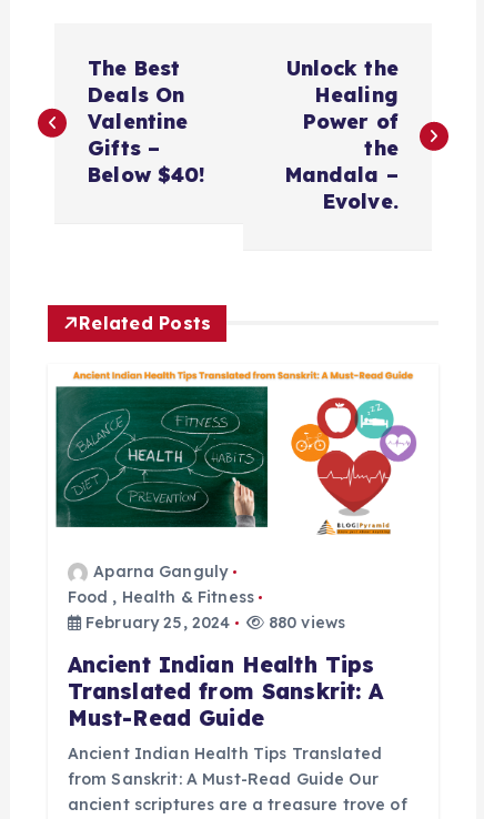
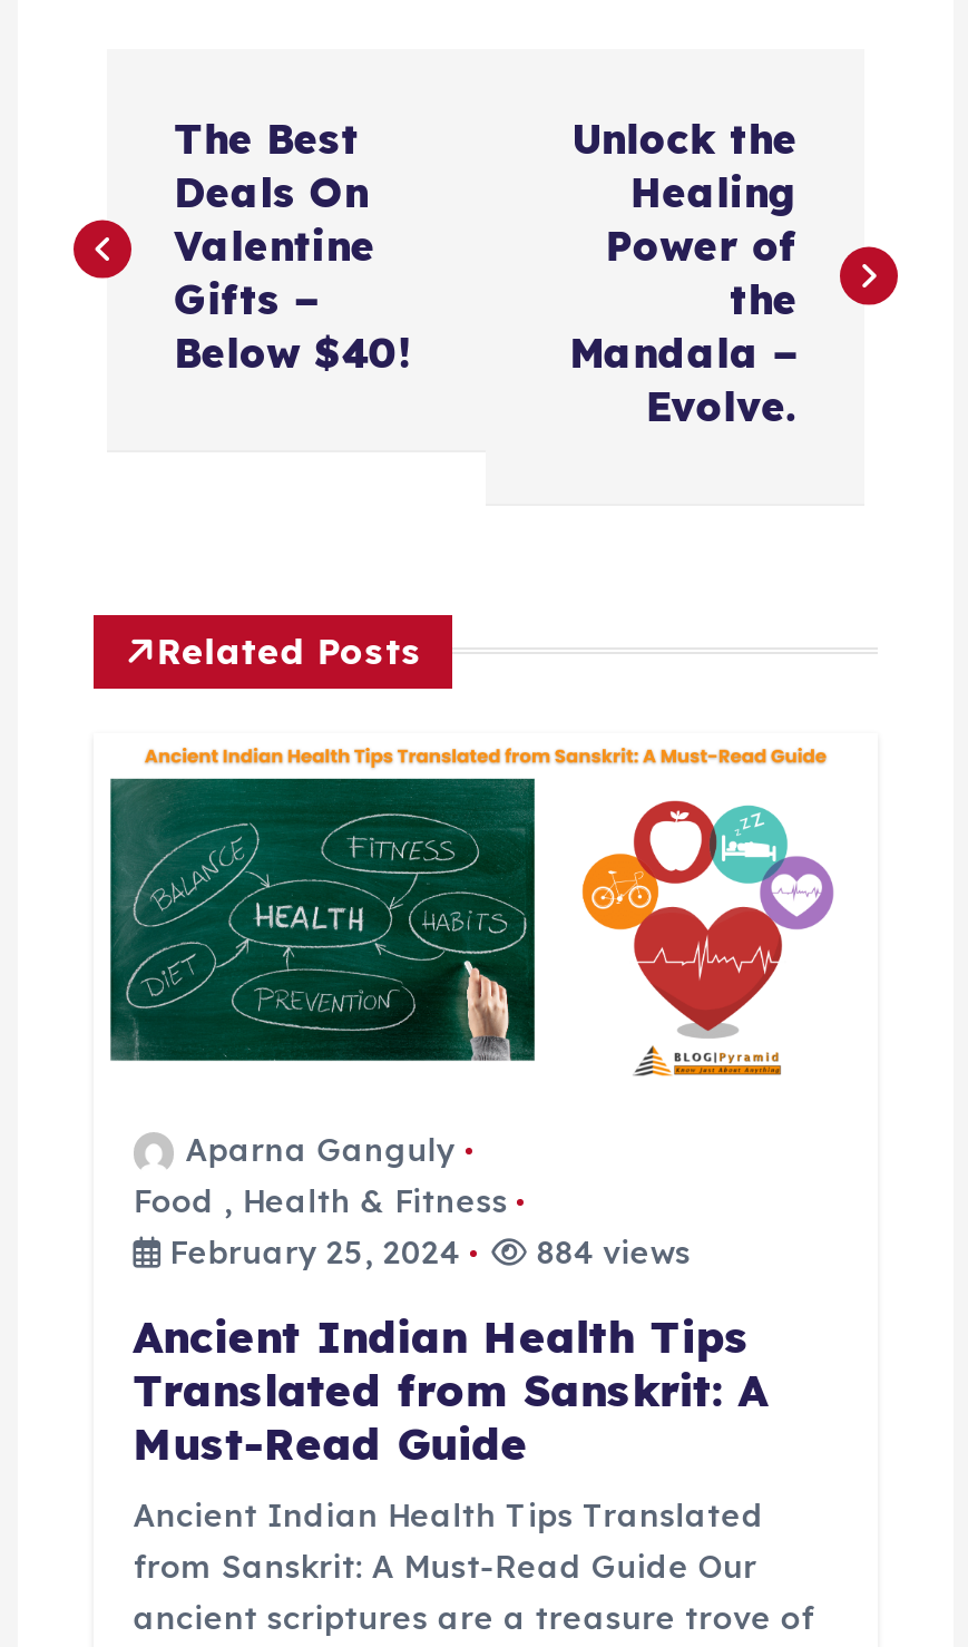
[264,613,345,633] 880 views -> [528,1233,691,1273] 884 views

